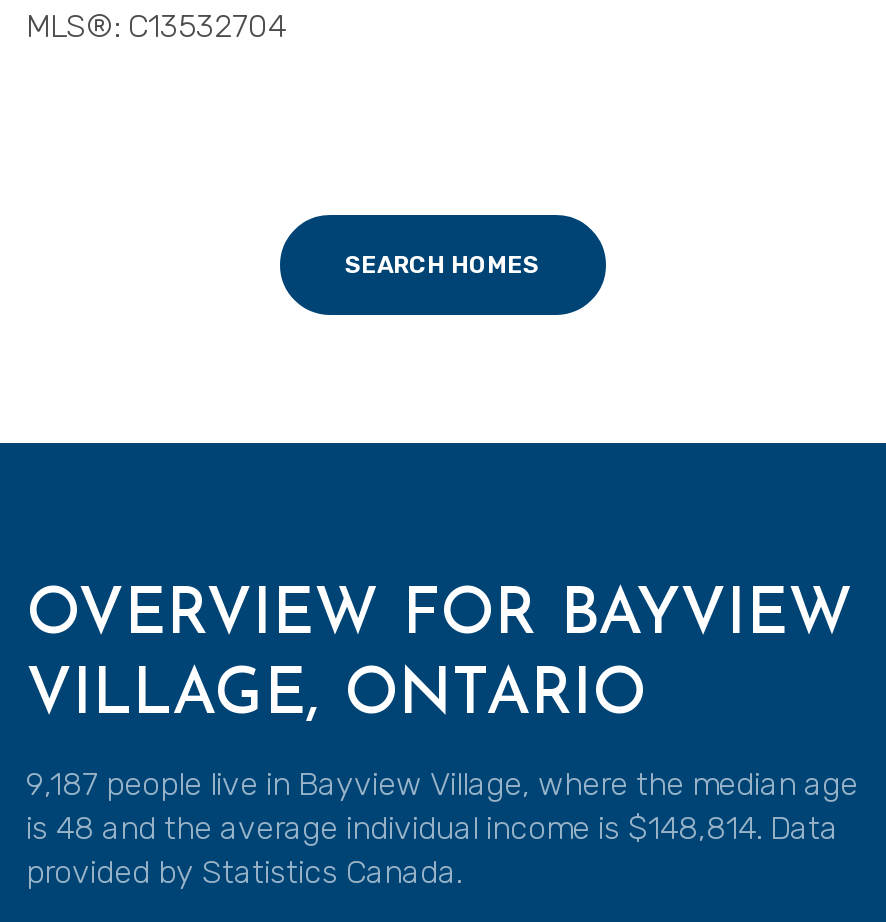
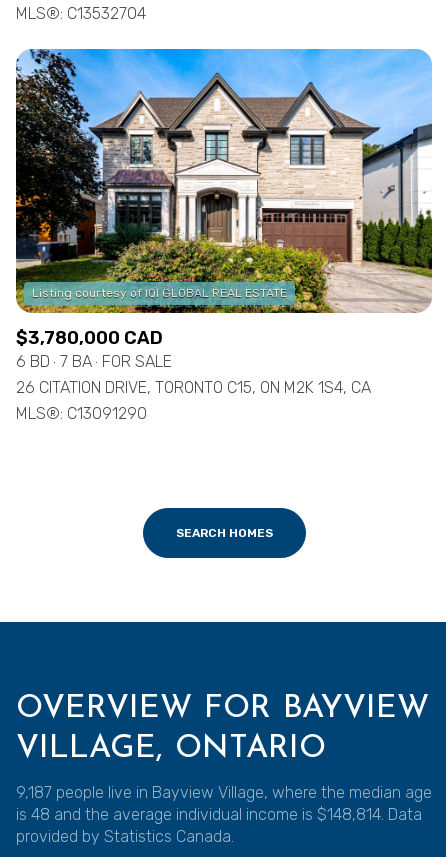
none -> [15,48,433,423] [image] | $3,780,000 CAD | 6 BD 7 BA FOR SALE | 26 CITATION DRIVE, TORONTO C15, ON M2K 1S4, CA | MLS®: C13091290

